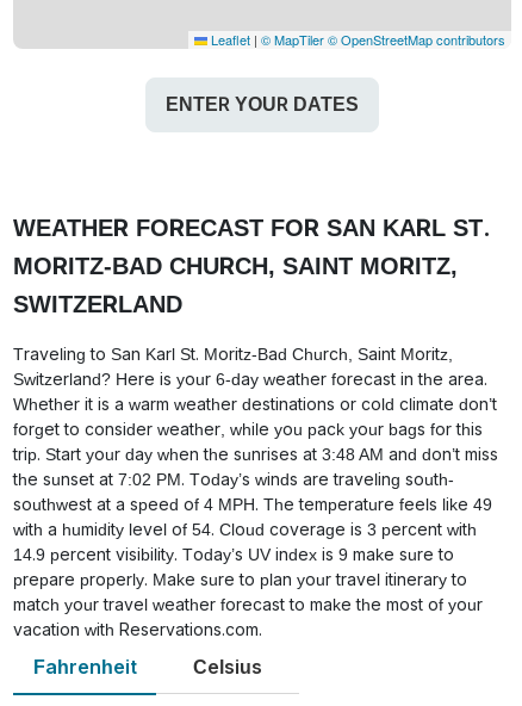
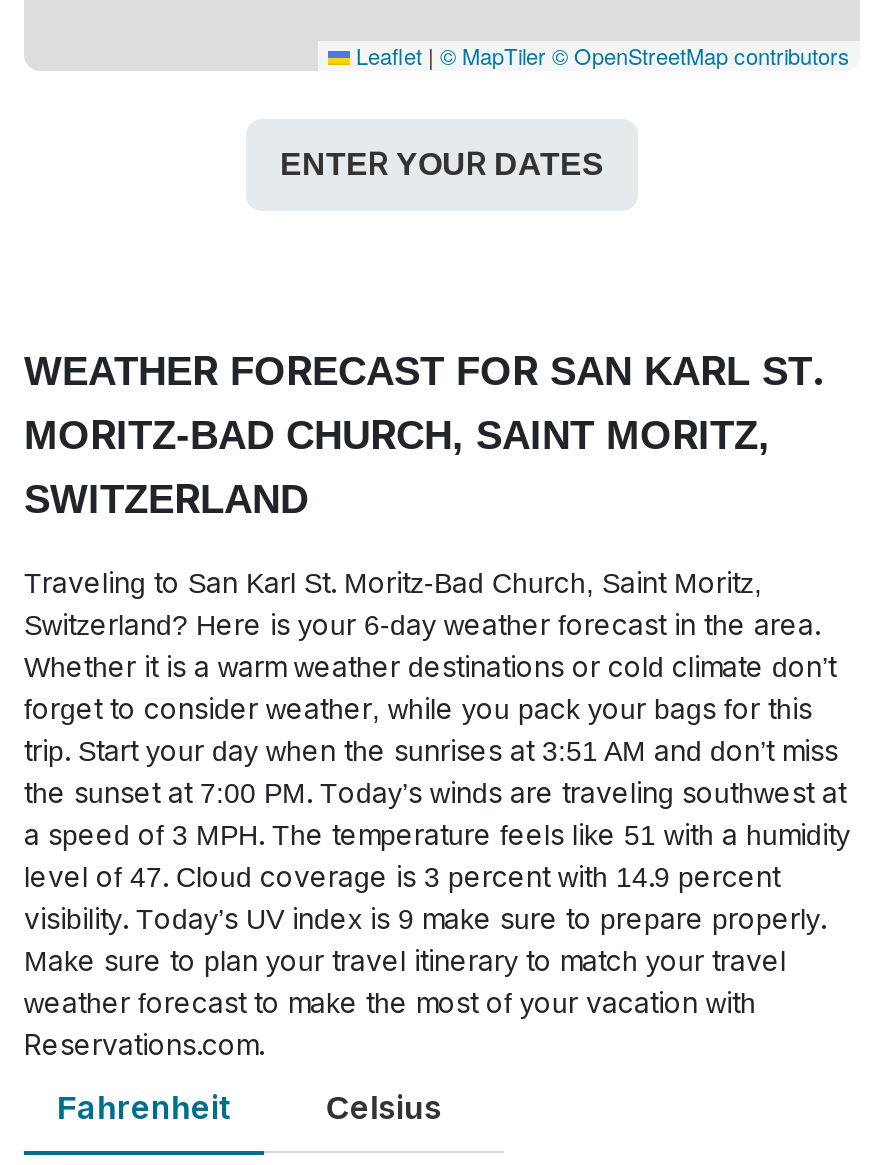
[13,445,498,639] trip. Start your day when the sunrises at 3:48 AM and don’t miss | the sunset at 7:02 PM. Today’s winds are traveling south- | southwest at a speed of 4 MPH. The temperature feels like 49 | with a humidity level of 54. Cloud coverage is 3 percent with | 14.9 percent visibility. Today’s UV index is 9 make sure to | prepare properly. Make sure to plan your travel itinerary to | match your travel weather forecast to make the most of your | vacation with Reservations.com. -> [24,735,850,1061] trip. Start your day when the sunrises at 3:51 AM and don’t miss | the sunset at 7:00 PM. Today’s winds are traveling southwest at | a speed of 3 MPH. The temperature feels like 51 with a humidity | level of 47. Cloud coverage is 3 percent with 14.9 percent | visibility. Today’s UV index is 9 make sure to prepare properly. | Make sure to plan your travel itinerary to match your travel | weather forecast to make the most of your vacation with | Reservations.com.

